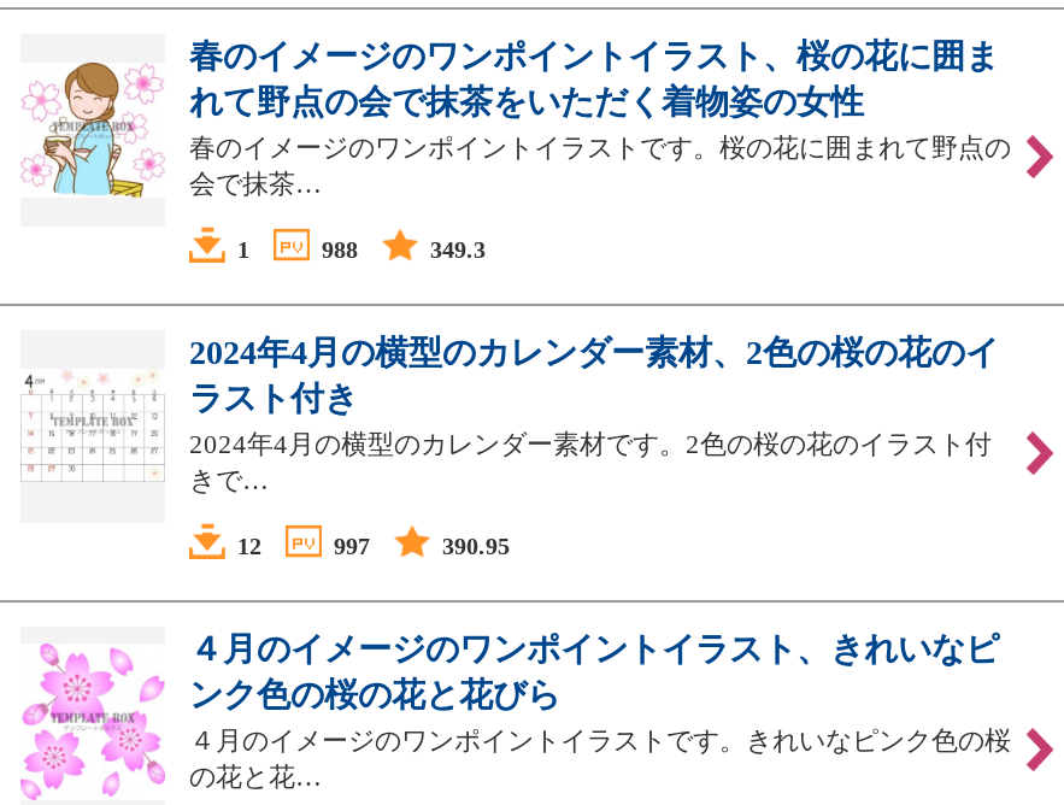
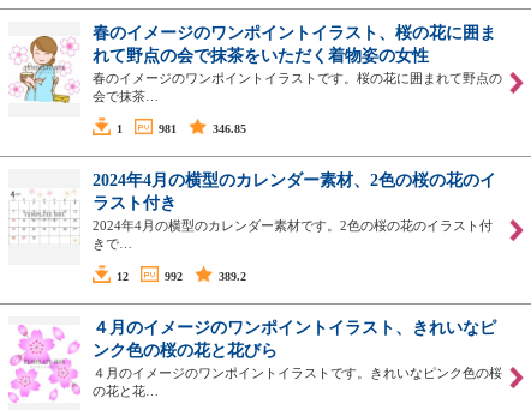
[322,236,358,263] 988 -> [159,122,177,135] 981
[430,236,486,263] 349.3 -> [213,122,246,135] 346.85
[334,533,370,559] 997 -> [165,270,183,283] 992
[442,533,510,559] 390.95 -> [219,270,246,283] 389.2

